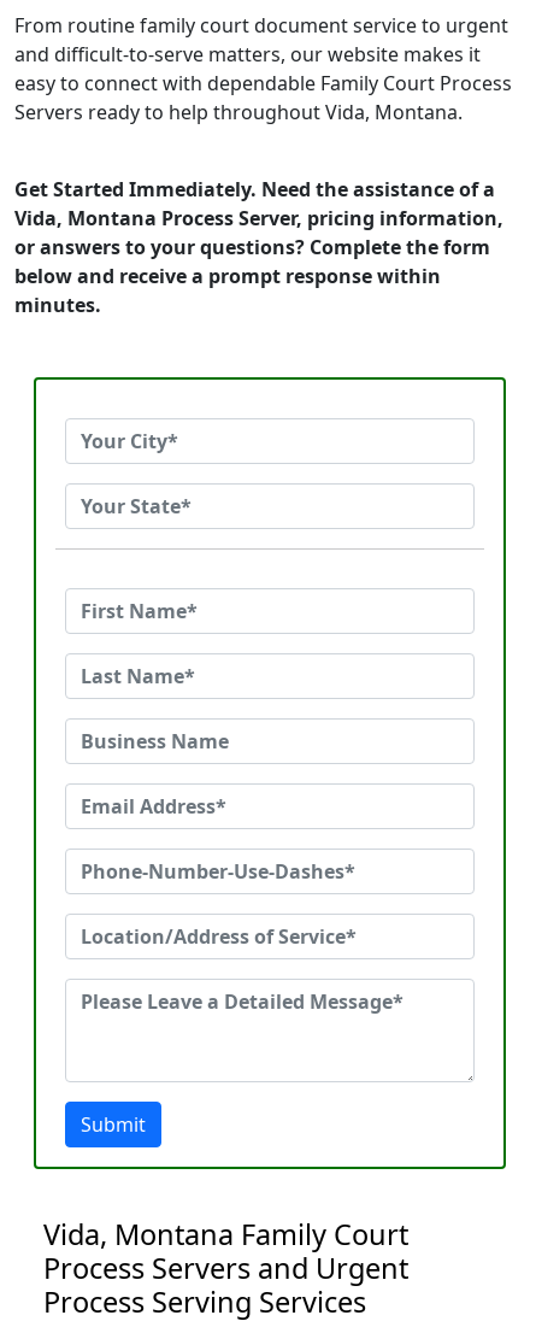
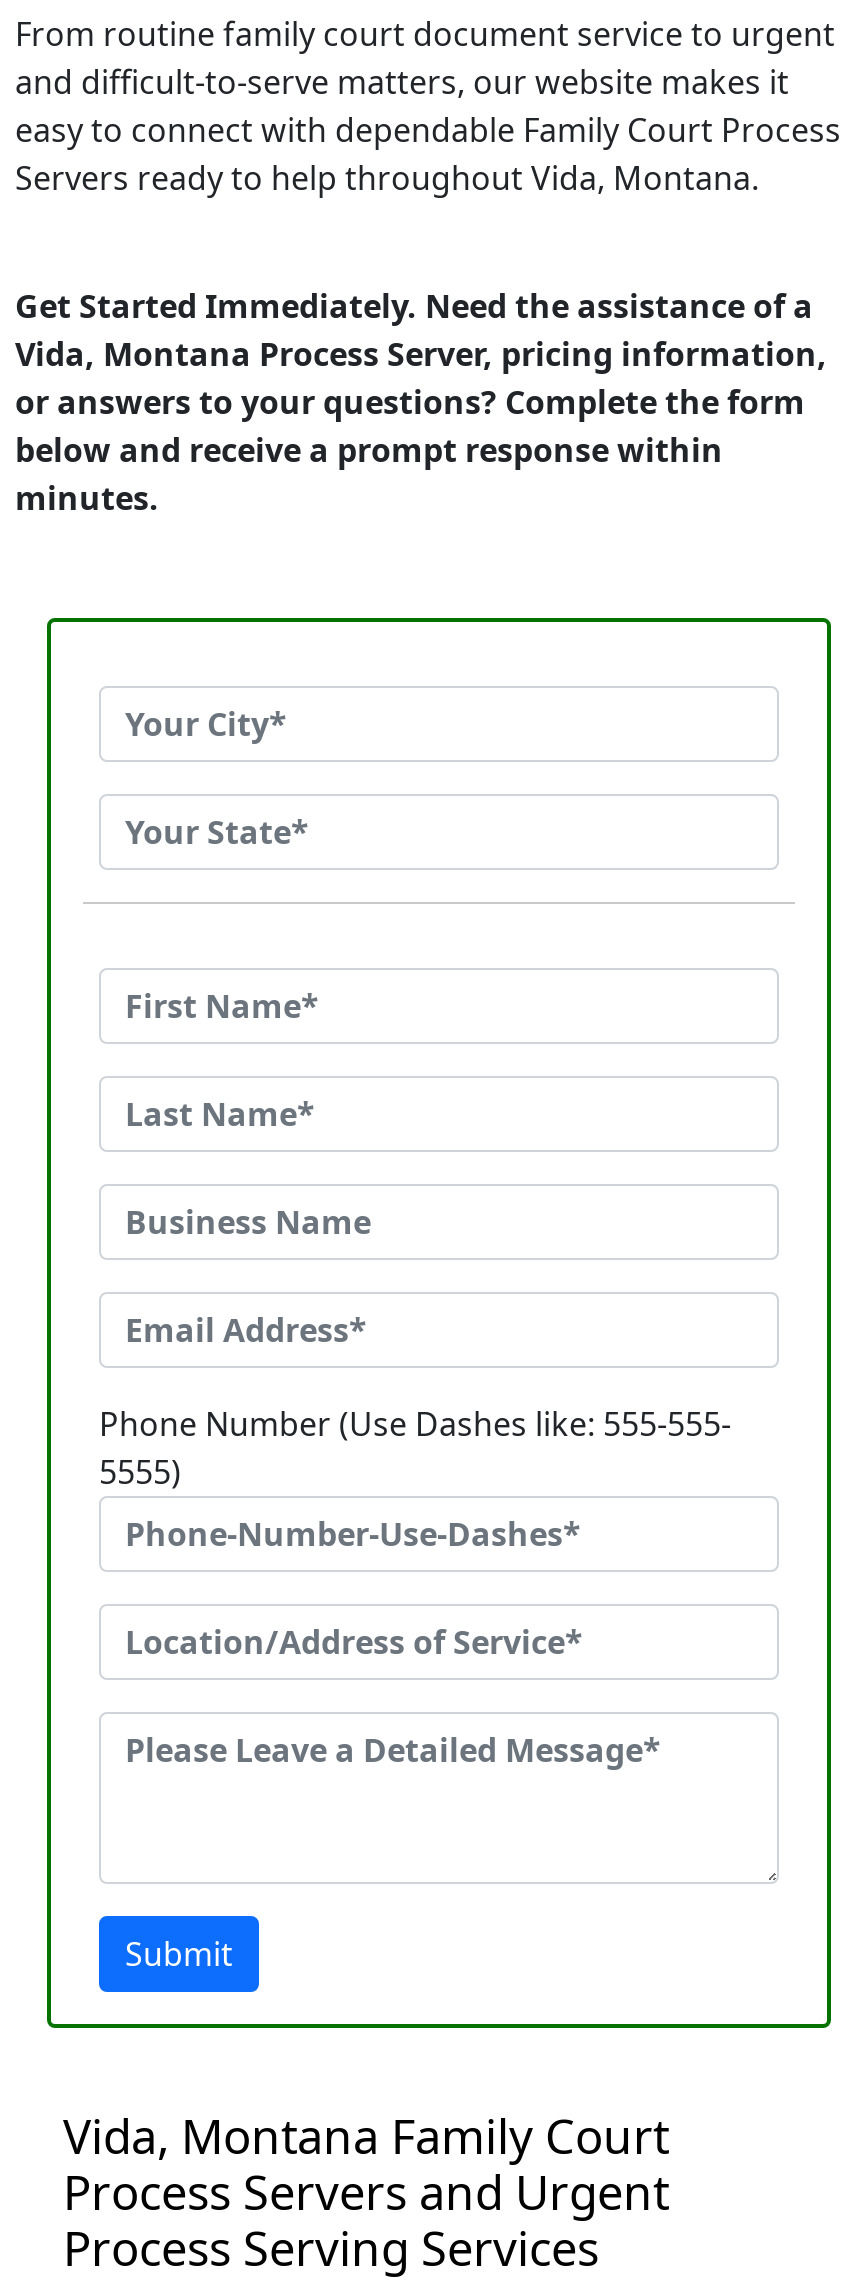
none -> [99,1402,731,1494] Phone Number (Use Dashes like: 555-555- | 5555)

